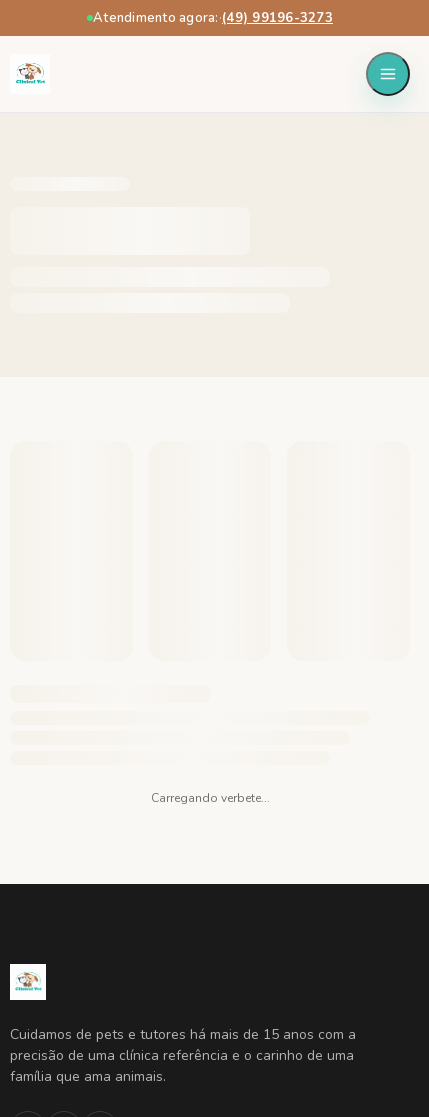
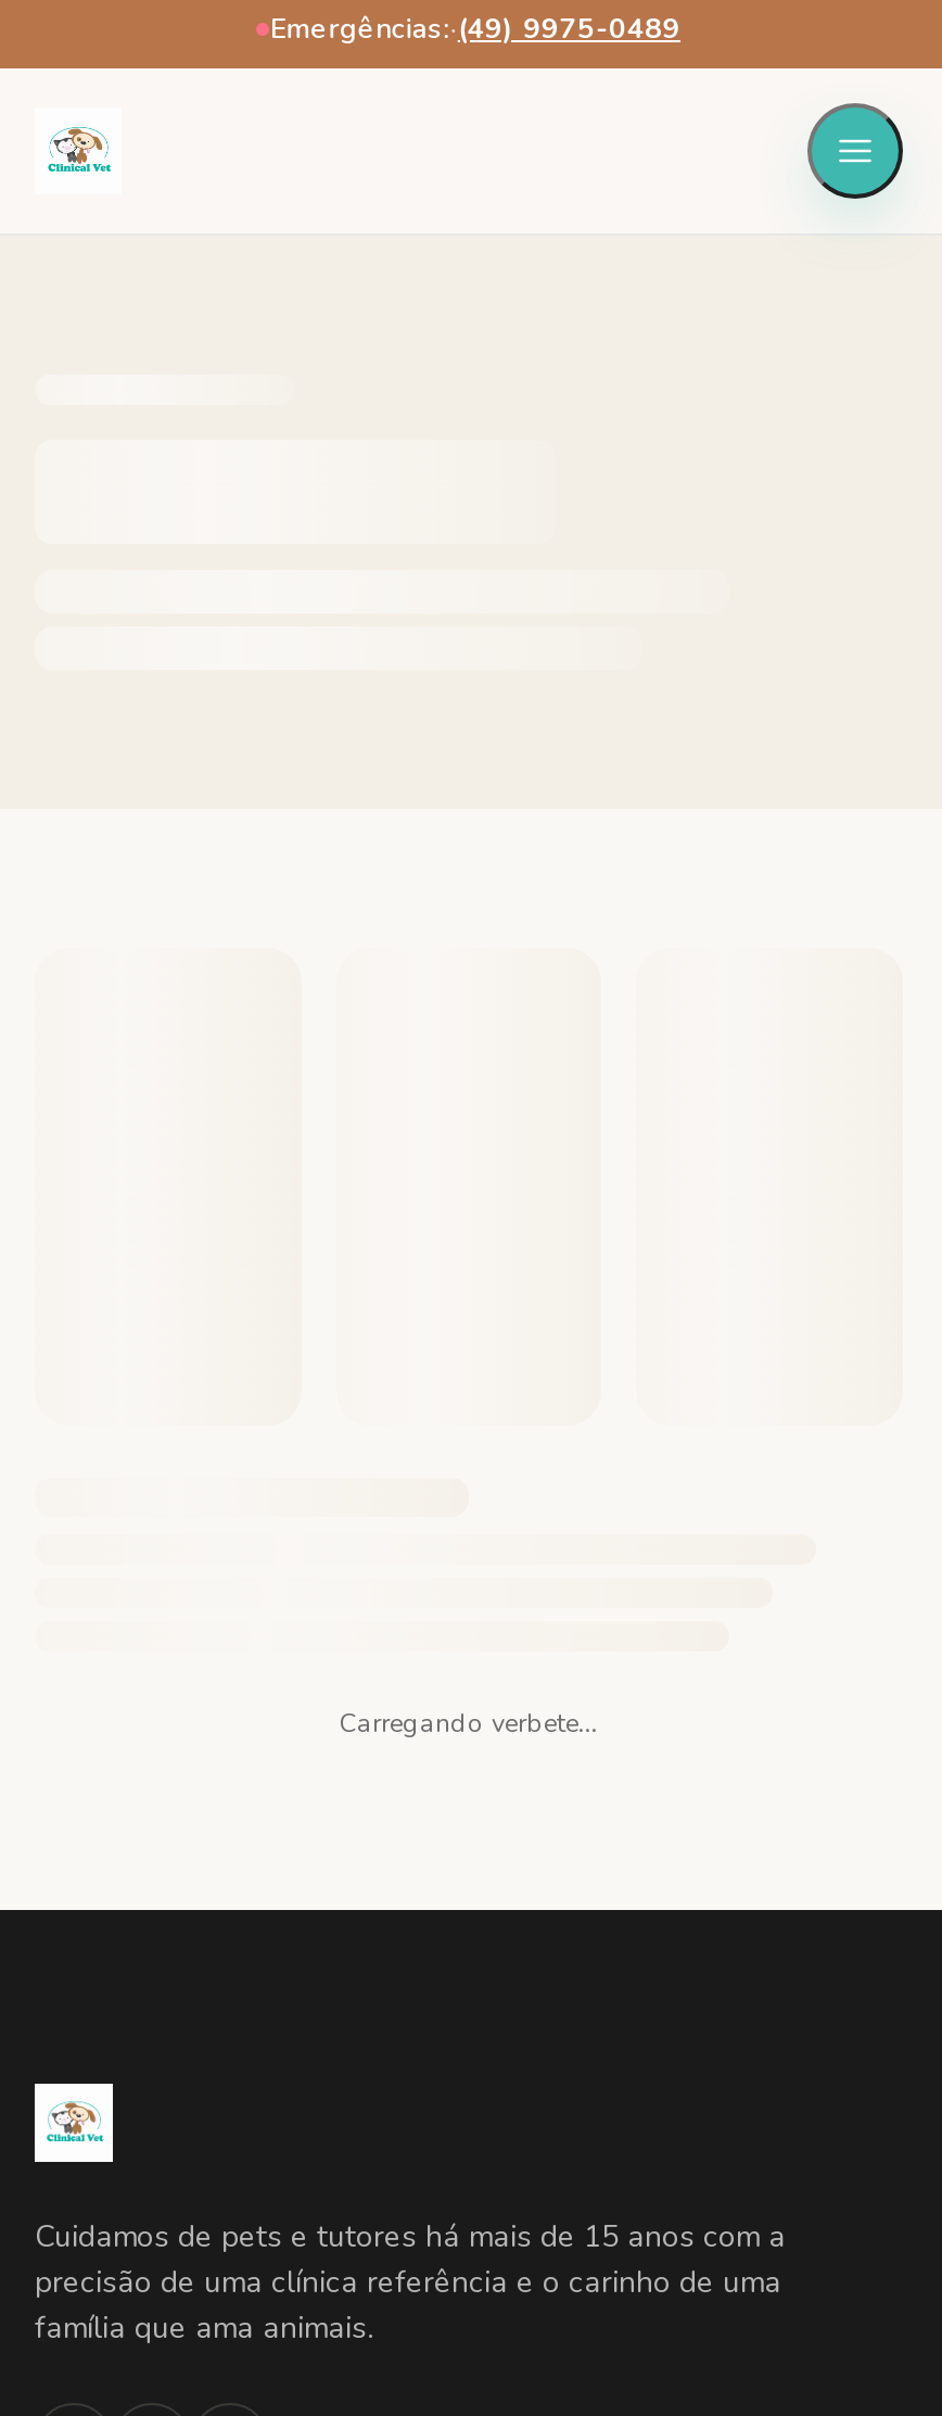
[93,9,333,27] Atendimento agora:·(49) 99196-3273 -> [270,10,680,49] Emergências:·(49) 9975-0489

